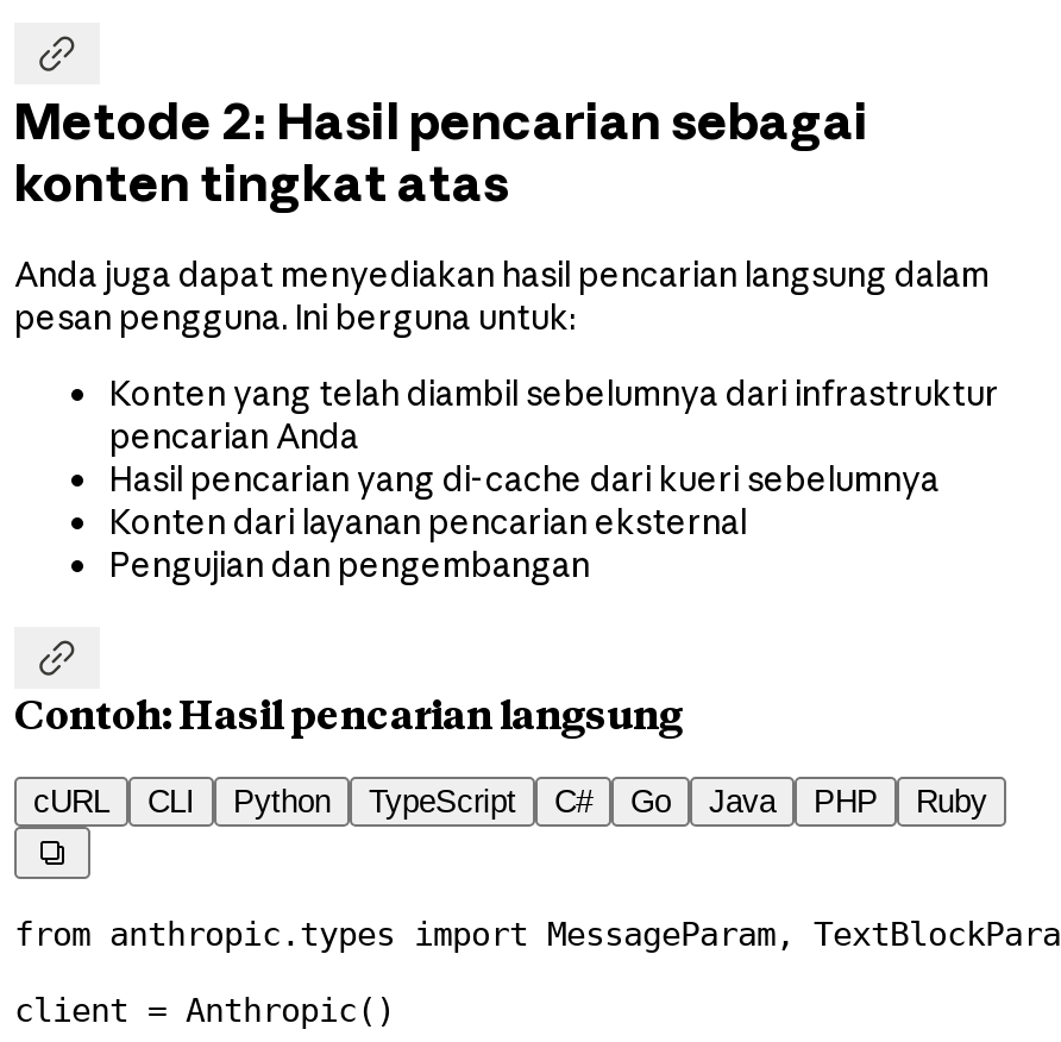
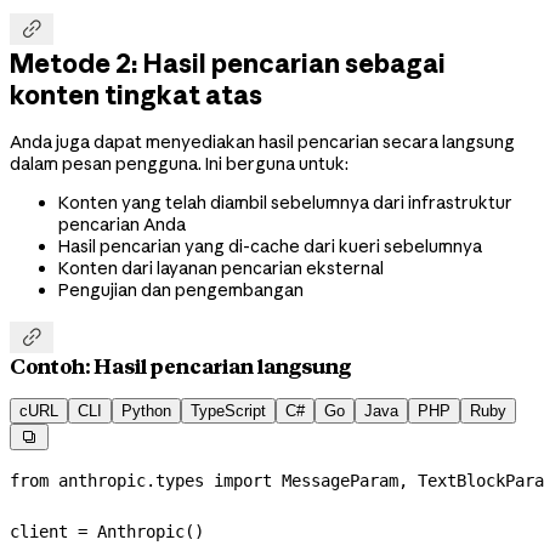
[14,254,990,339] Anda juga dapat menyediakan hasil pencarian langsung dalam | pesan pengguna. Ini berguna untuk: -> [10,131,515,175] Anda juga dapat menyediakan hasil pencarian secara langsung | dalam pesan pengguna. Ini berguna untuk:

